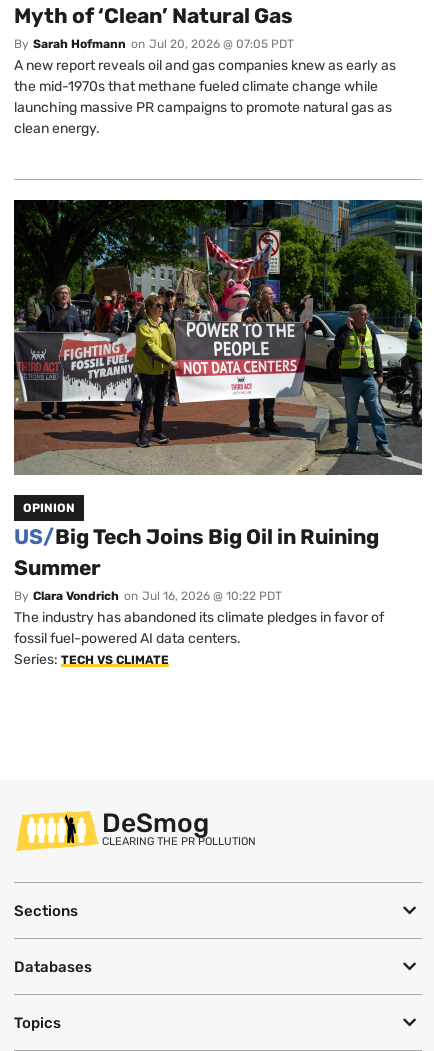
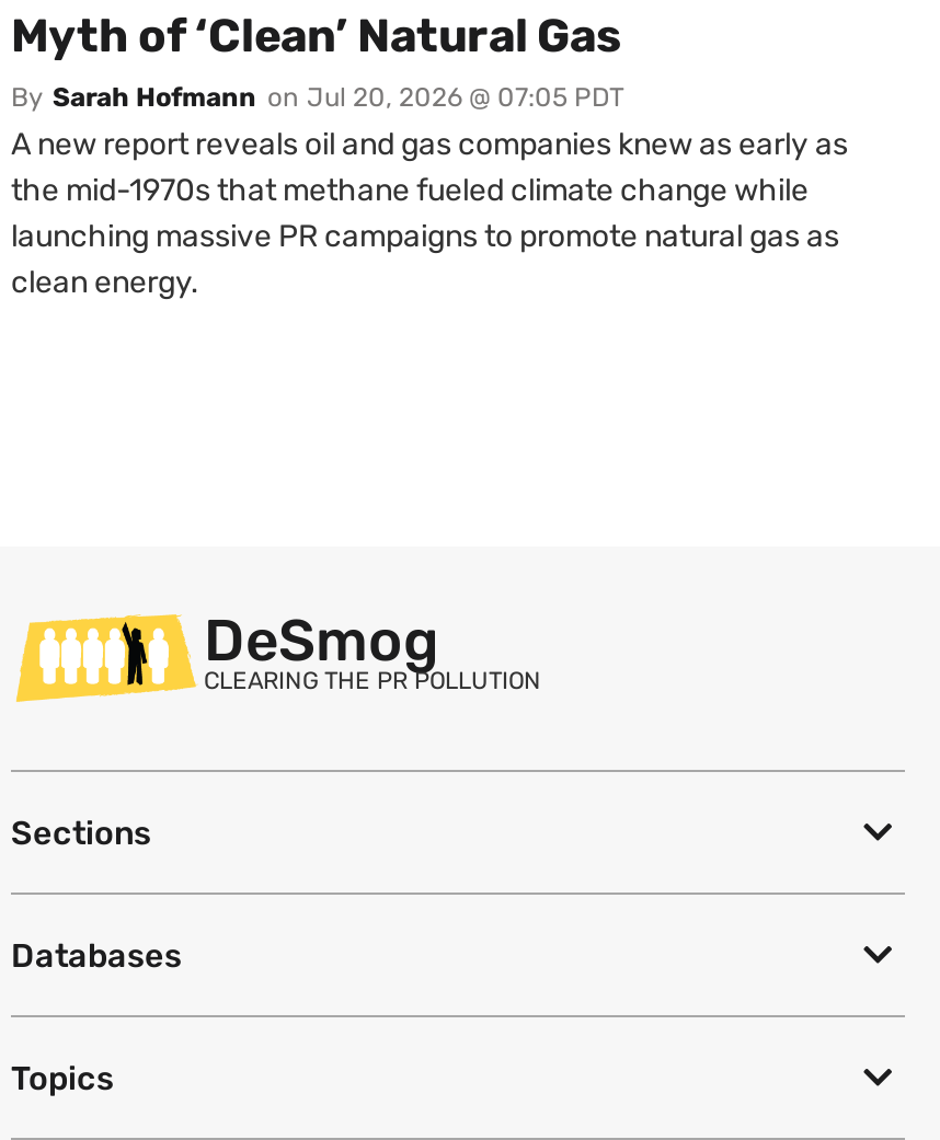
[13,199,423,668] [image] | OPINION | US/Big Tech Joins Big Oil in Ruining | Summer | By Clara Vondrich on Jul 16, 2026 @ 10:22 PDT | The industry has abandoned its climate pledges in favor of | fossil fuel-powered AI data centers. | Series: TECH VS CLIMATE -> none

